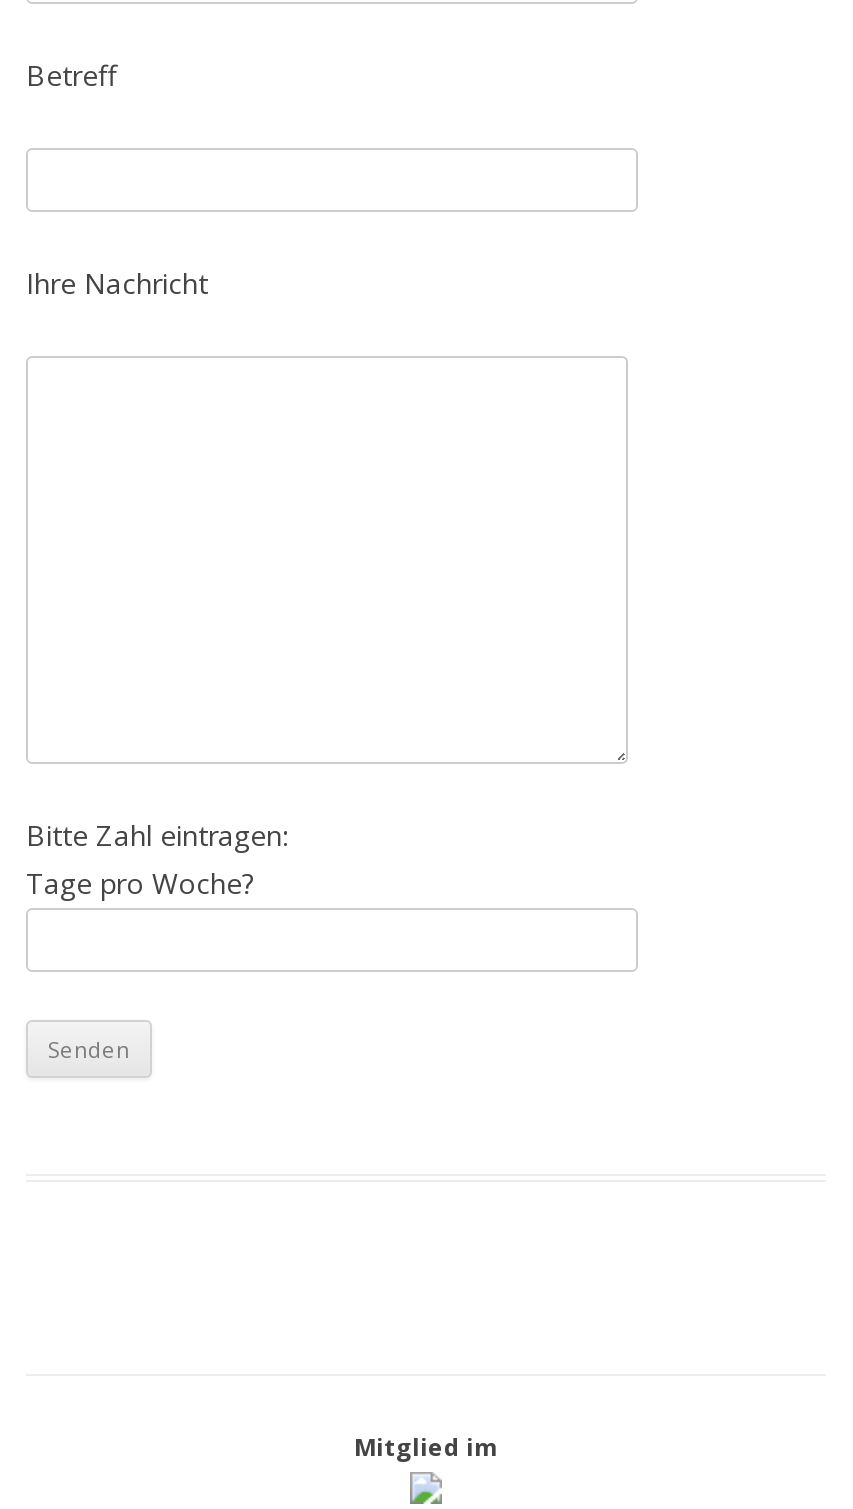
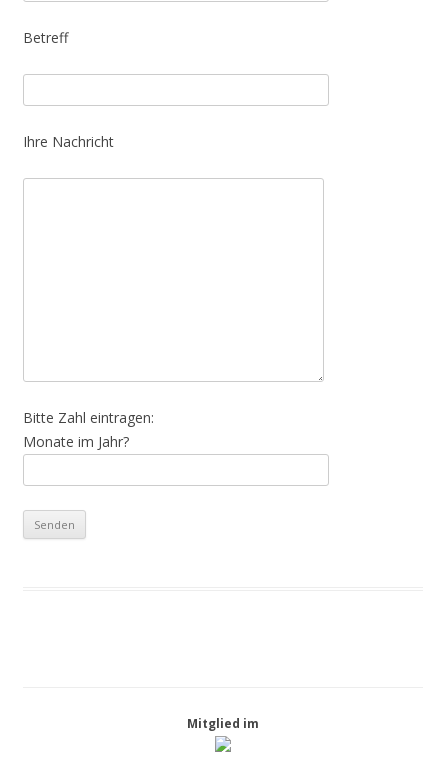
[26,864,254,902] Tage pro Woche? -> [23,432,129,451] Monate im Jahr?

